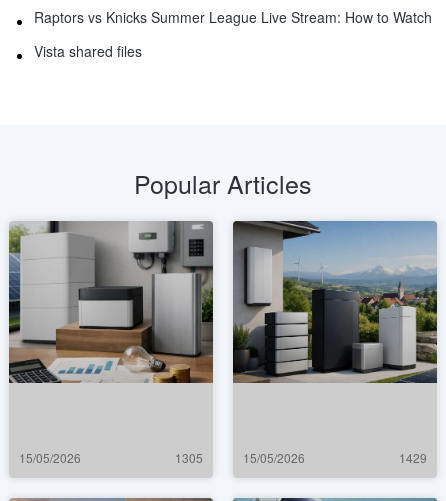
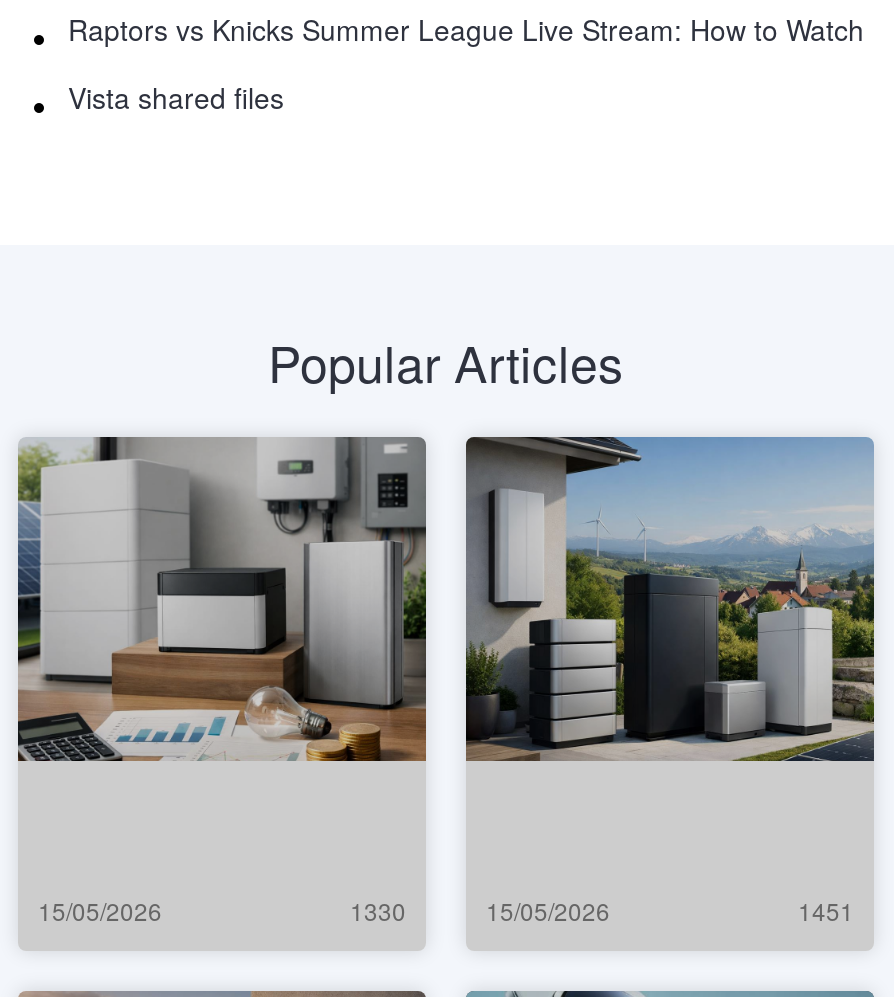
[175,449,203,466] 1305 -> [350,894,406,928] 1330
[399,449,427,466] 1429 -> [798,894,854,928] 1451

